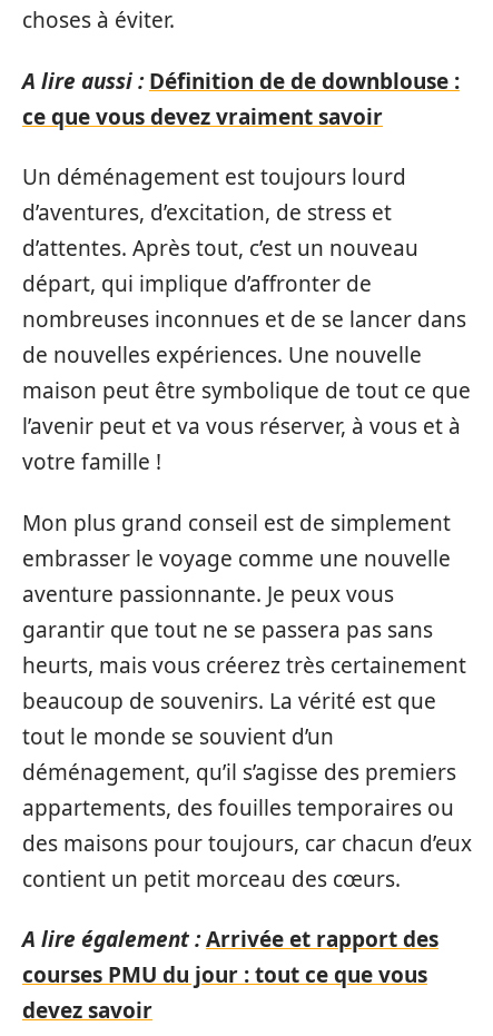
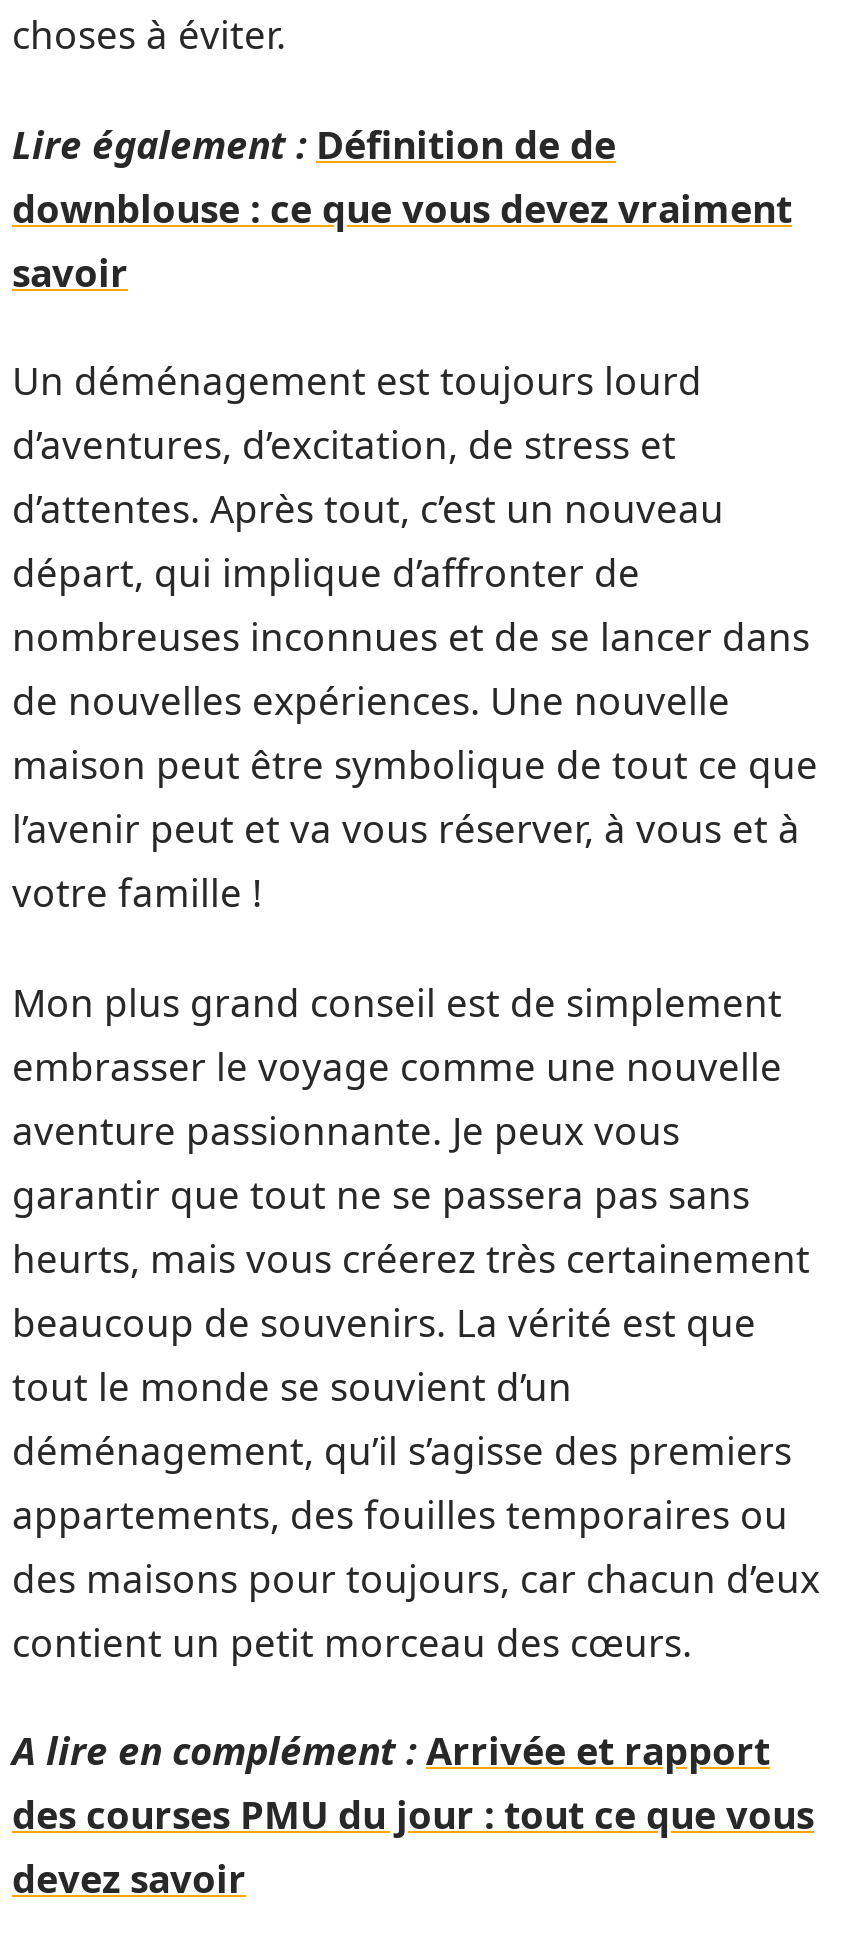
[22,66,460,131] A lire aussi : Définition de de downblouse : | ce que vous devez vraiment savoir -> [12,118,792,298] Lire également : Définition de de | downblouse : ce que vous devez vraiment | savoir
[22,925,438,989] A lire également : Arrivée et rapport des | courses PMU du jour : tout ce que vous -> [12,1725,814,1841] A lire en complément : Arrivée et rapport | des courses PMU du jour : tout ce que vous

